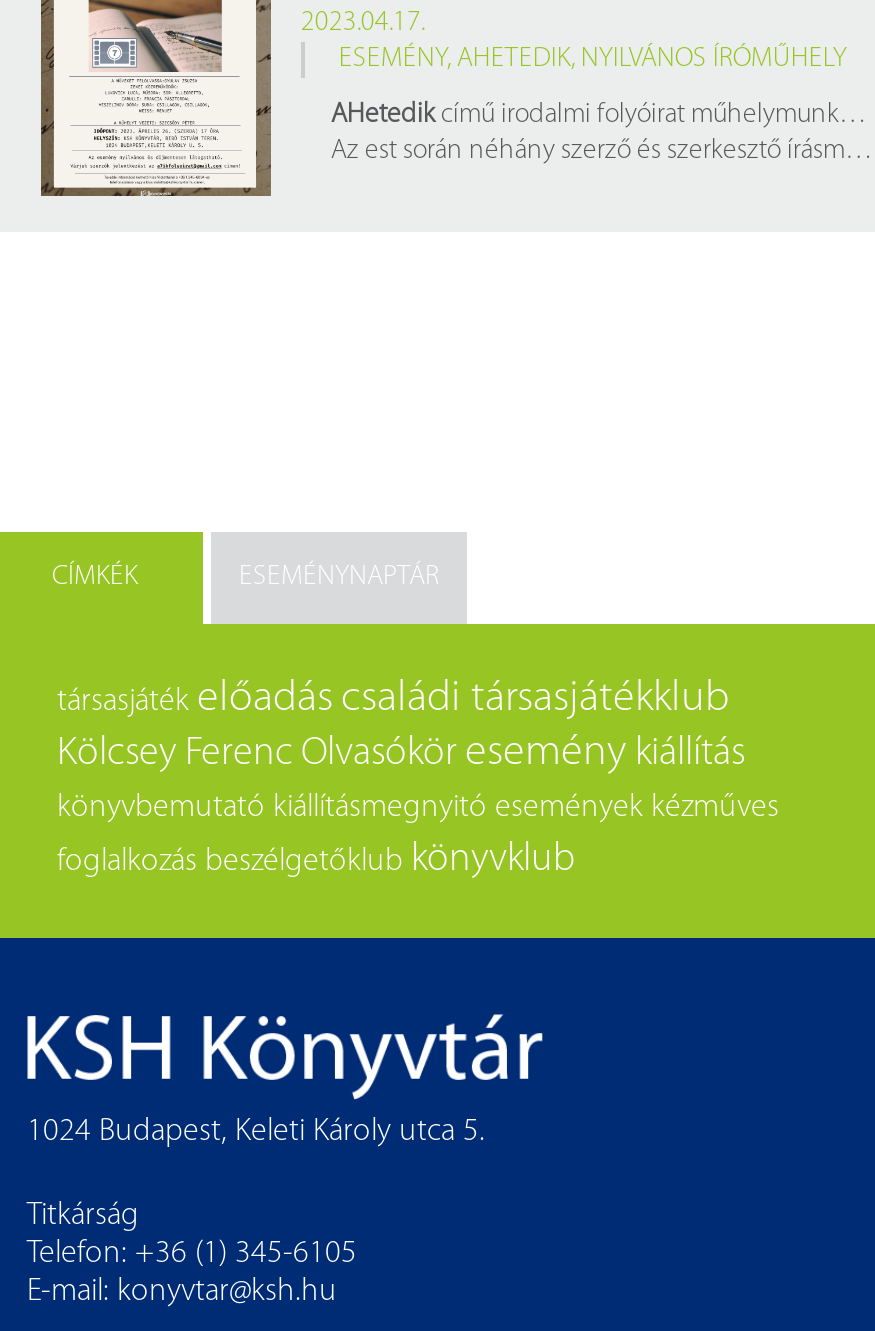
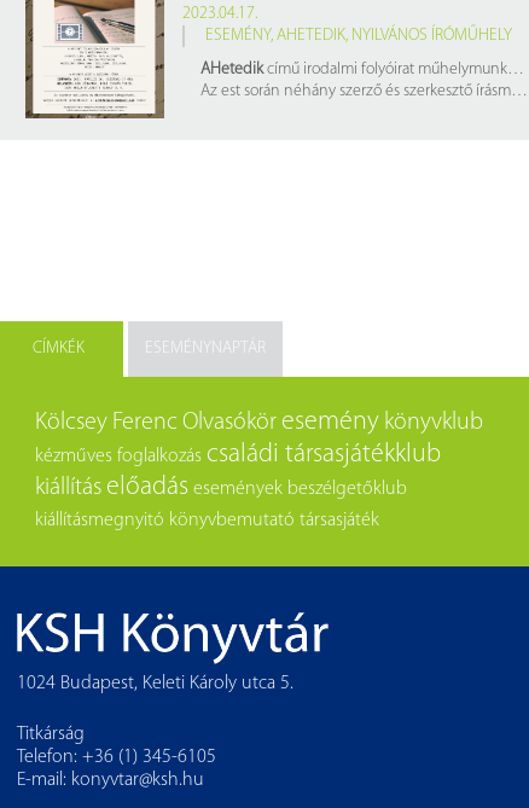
[57,675,779,879] társasjáték előadás családi társasjátékklub | Kölcsey Ferenc Olvasókör esemény kiállítás | könyvbemutató kiállításmegnyitó események kézműves | foglalkozás beszélgetőklub könyvklub -> [35,408,483,530] Kölcsey Ferenc Olvasókör esemény könyvklub | kézműves foglalkozás családi társasjátékklub | kiállítás előadás események beszélgetőklub | kiállításmegnyitó könyvbemutató társasjáték

